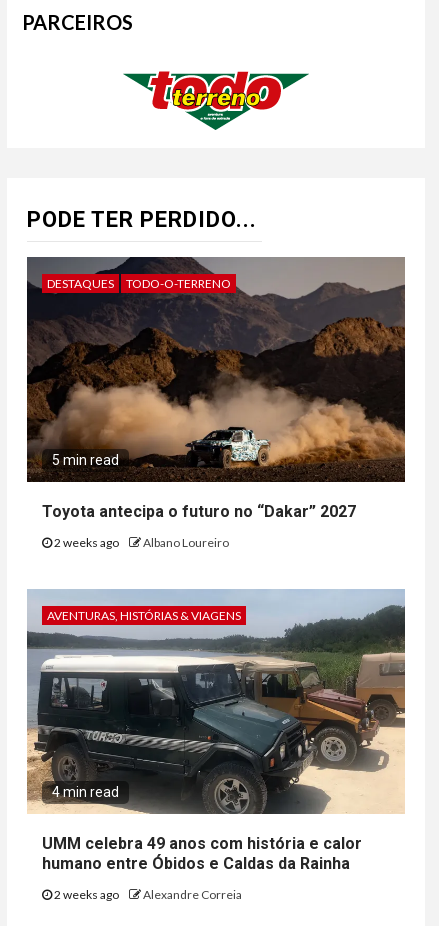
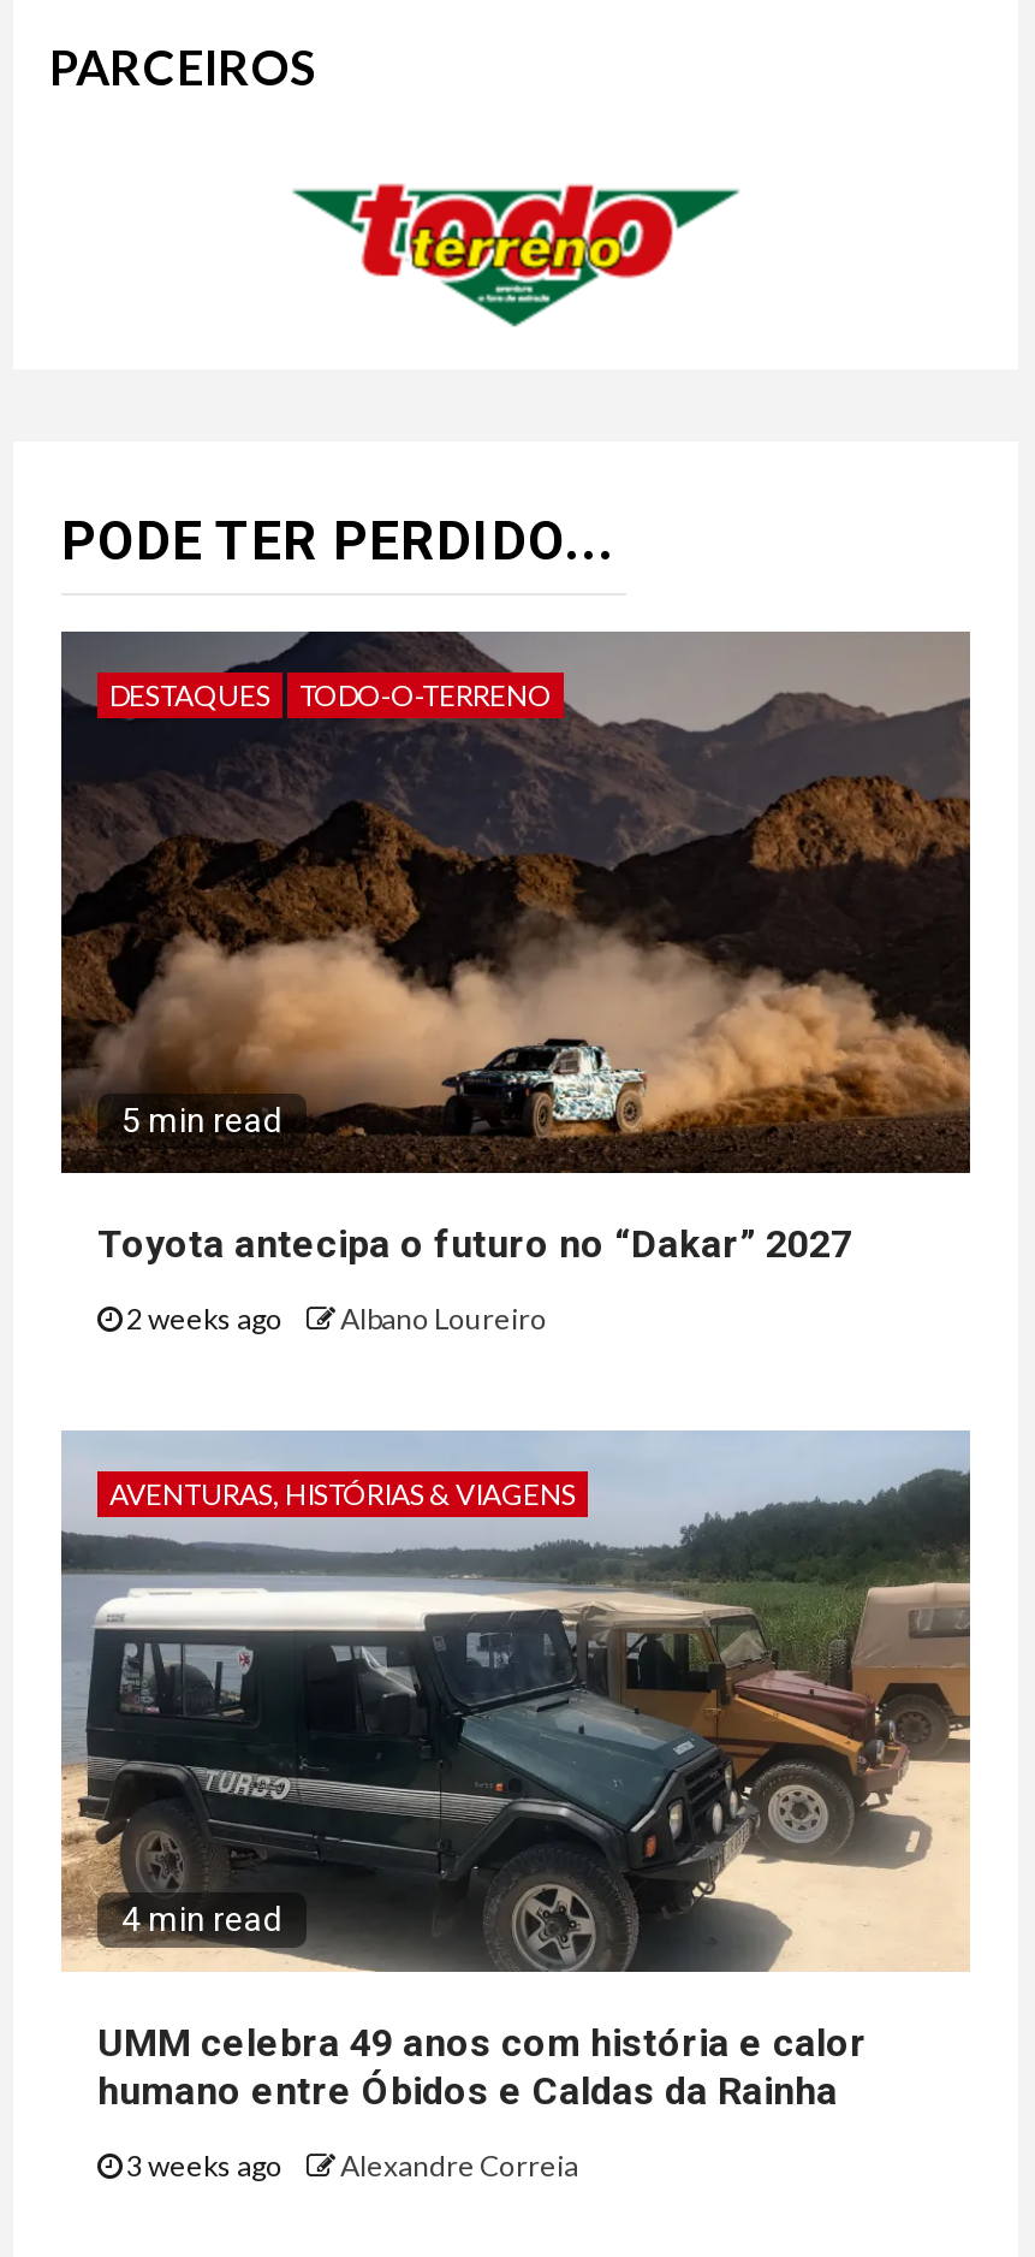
[52,887,242,902] 2 weeks ago Alexandre Correia -> [121,2148,578,2184] 3 weeks ago Alexandre Correia

